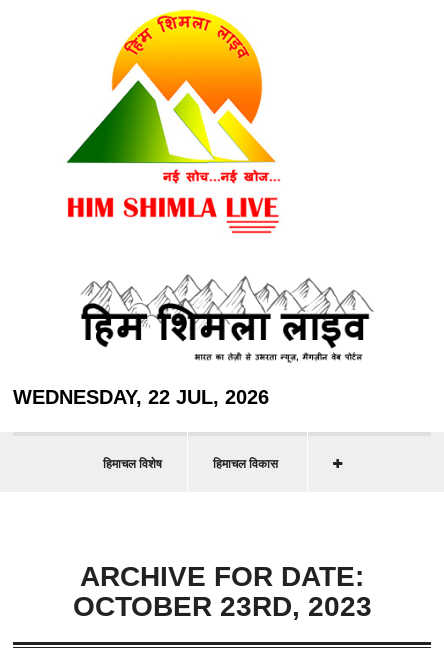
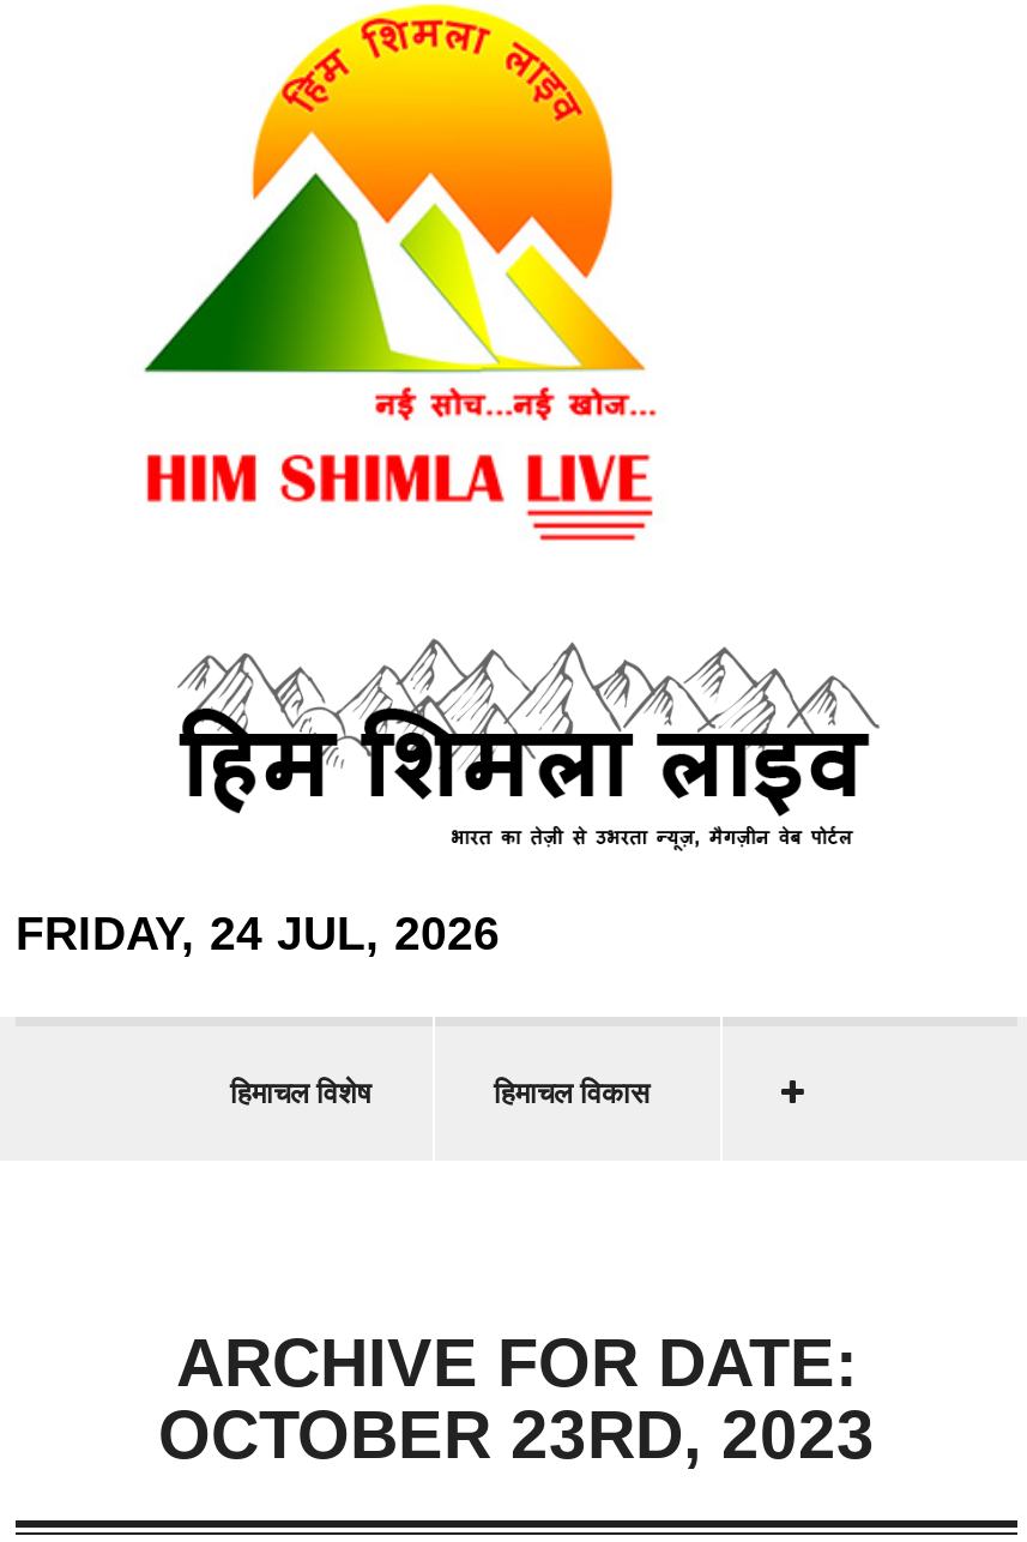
[13,386,269,408] WEDNESDAY, 22 JUL, 2026 -> [16,906,500,959] FRIDAY, 24 JUL, 2026

